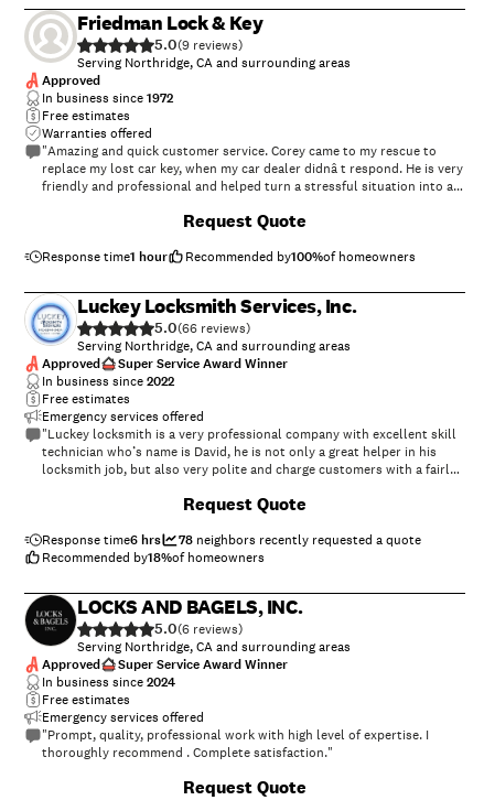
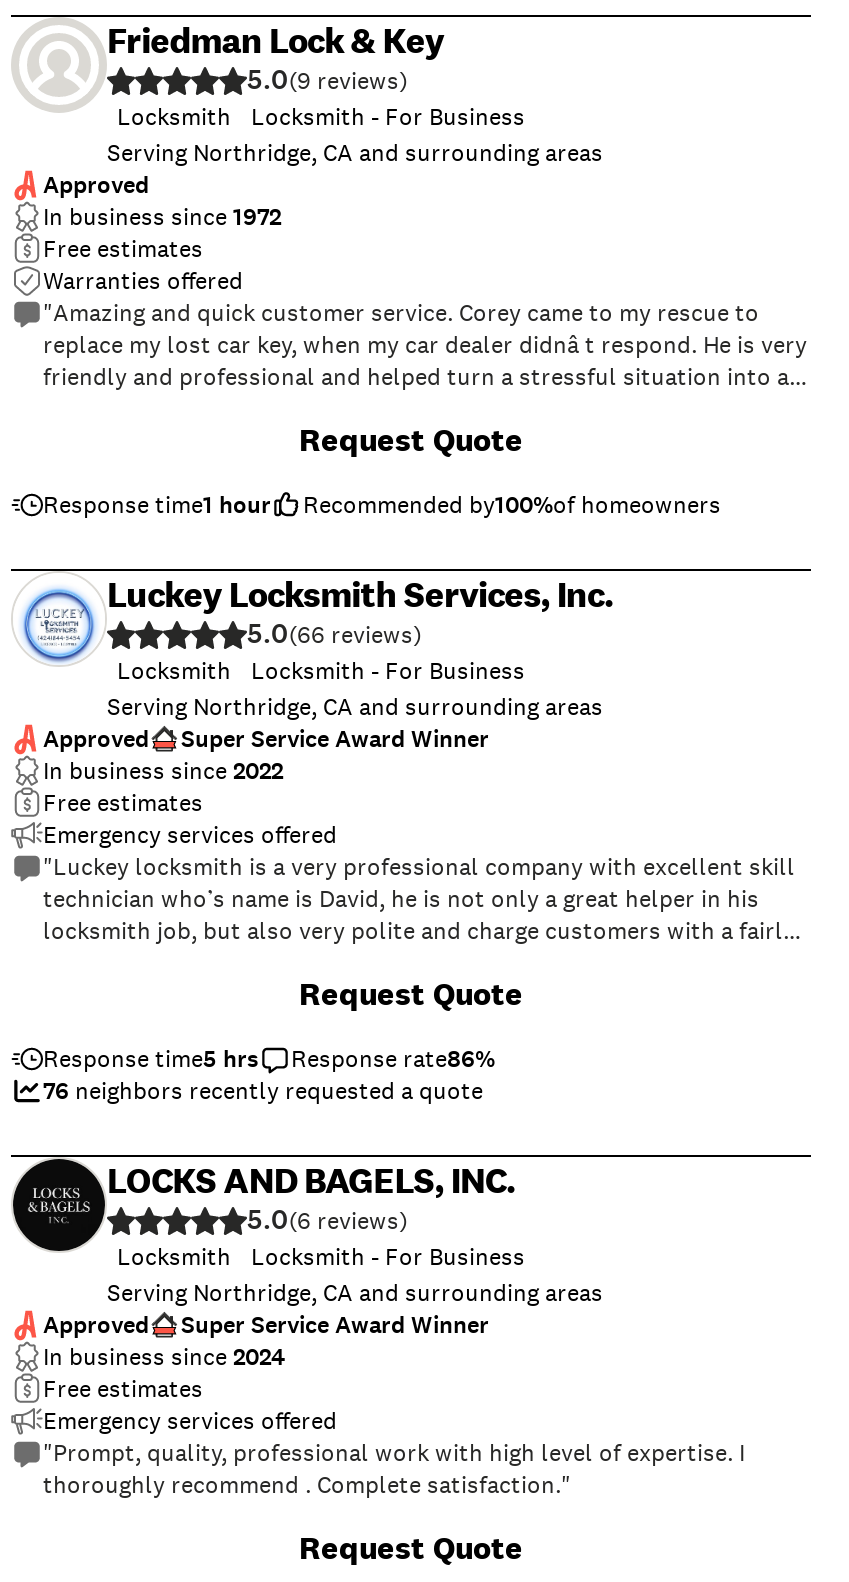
none -> [117,101,525,133] Locksmith | Locksmith - For Business
none -> [117,655,525,687] Locksmith | Locksmith - For Business
[42,531,421,566] Response time6 hrs | 78 neighbors recently requested a quote | Recommended by18%of homeowners -> [43,1043,495,1107] Response time5 hrs | Response rate86% | 76 neighbors recently requested a quote
none -> [117,1241,525,1273] Locksmith | Locksmith - For Business

